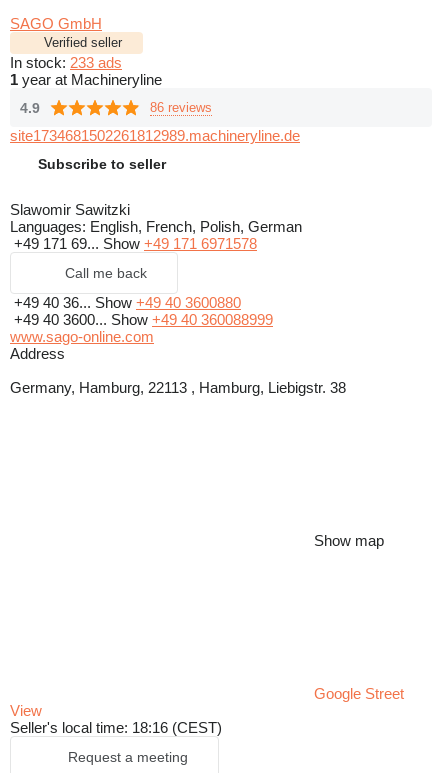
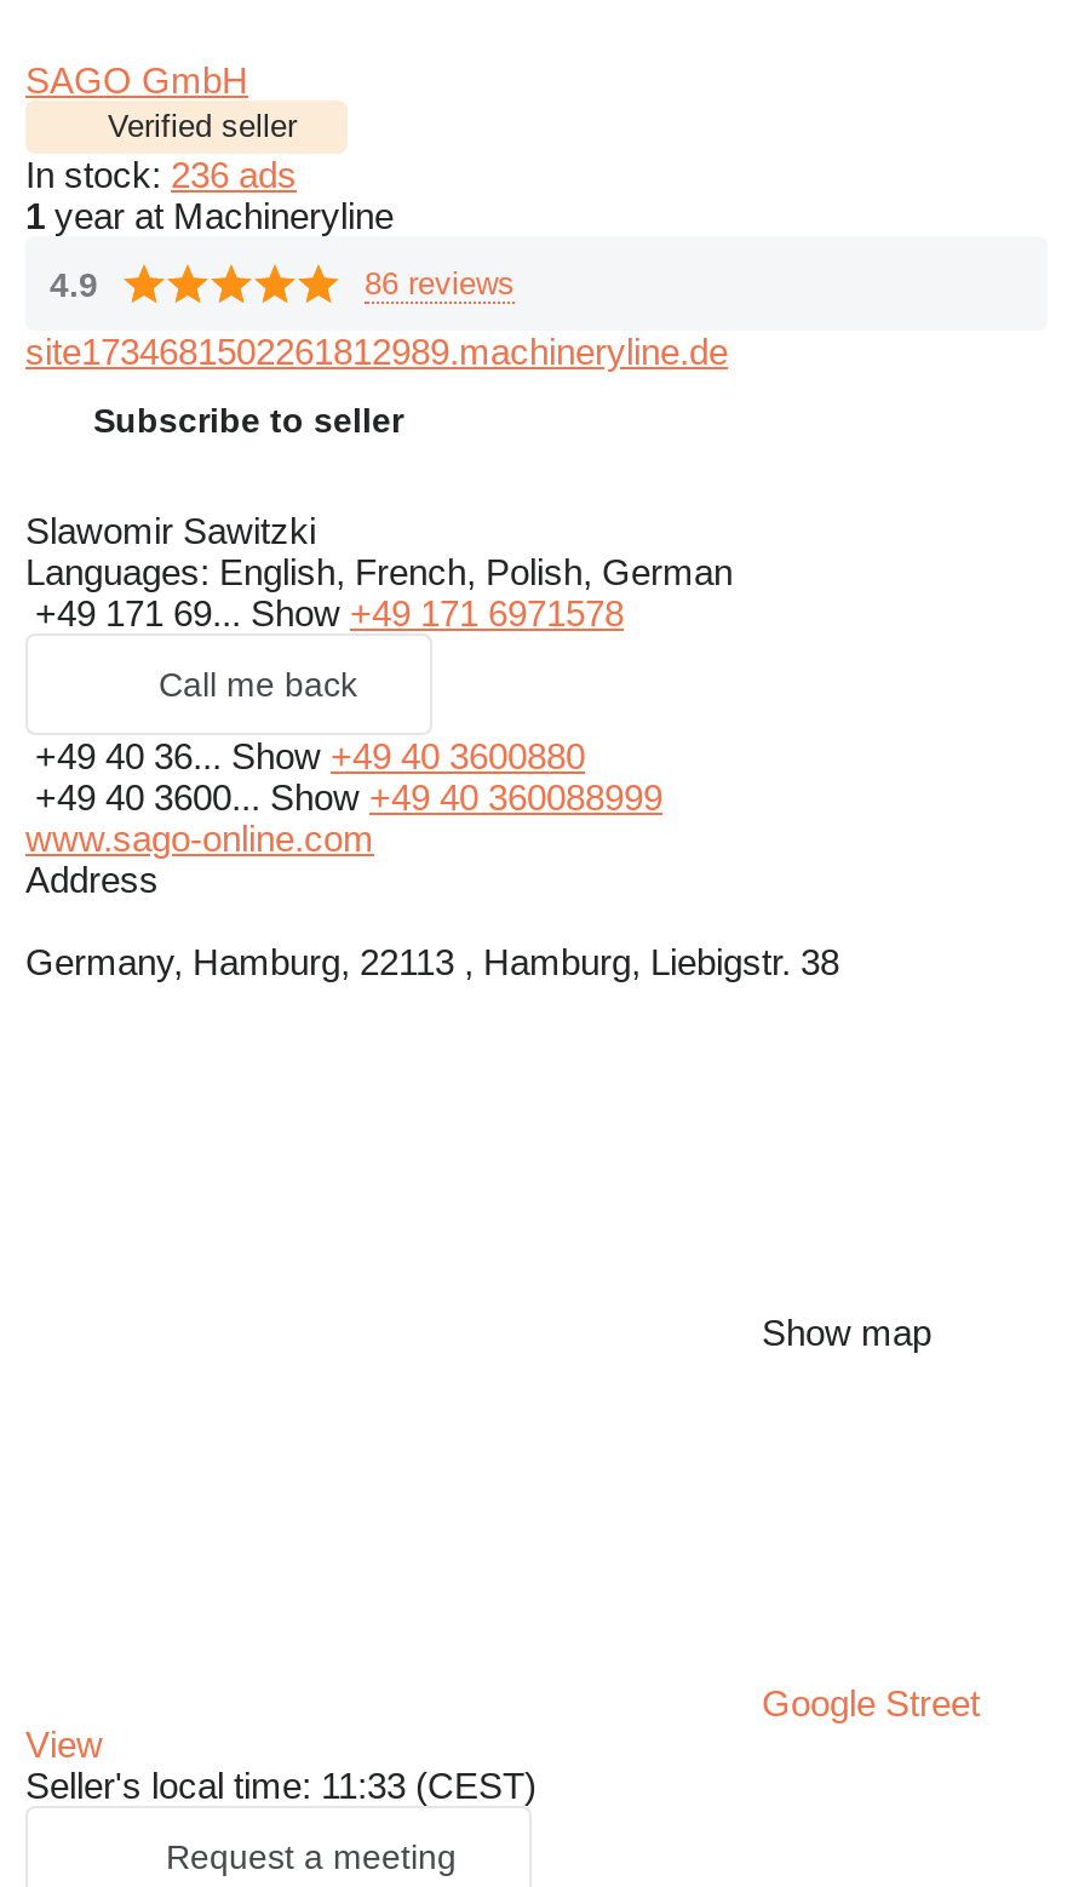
[10,54,122,71] In stock: 233 ads -> [25,155,297,196] In stock: 236 ads
[10,719,222,736] Seller's local time: 18:16 (CEST) -> [25,1766,536,1807] Seller's local time: 11:33 (CEST)

